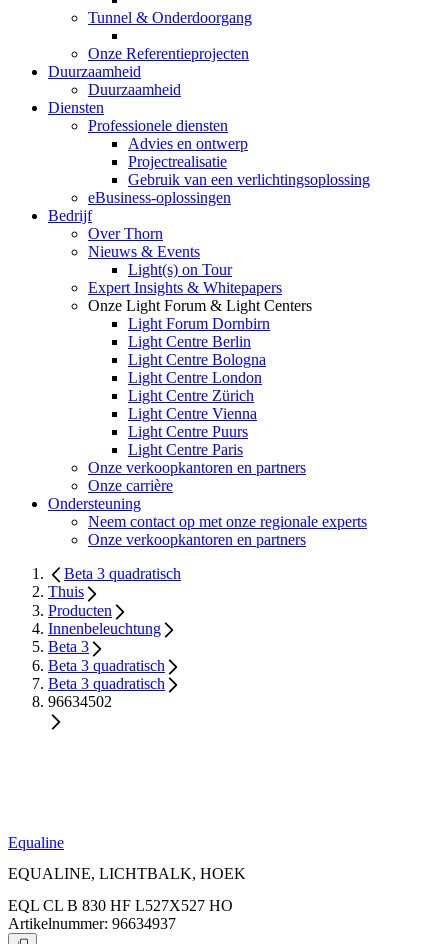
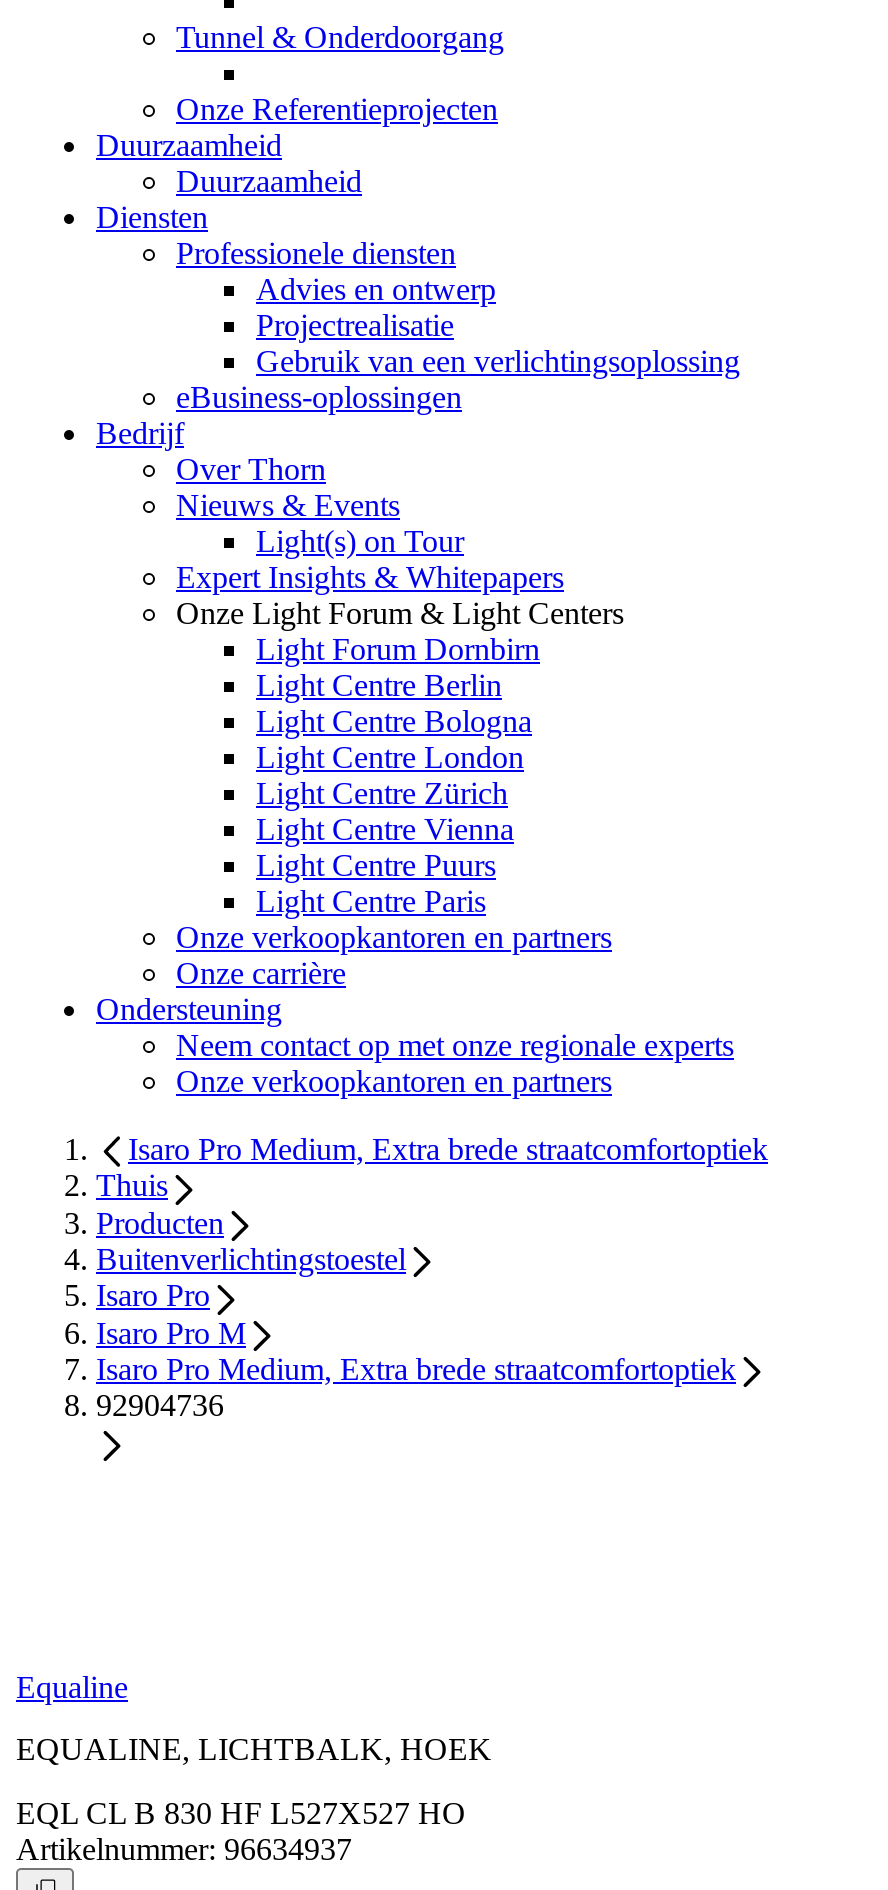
[64,565,181,582] Beta 3 quadratisch -> [128,1132,768,1166] Isaro Pro Medium, Extra brede straatcomfortoptiek
[48,620,165,710] Innenbeleuchtung | Beta 3 | Beta 3 quadratisch | Beta 3 quadratisch | 96634502 -> [96,1242,736,1423] Buitenverlichtingstoestel | Isaro Pro | Isaro Pro M | Isaro Pro Medium, Extra brede straatcomfortoptiek | 92904736

